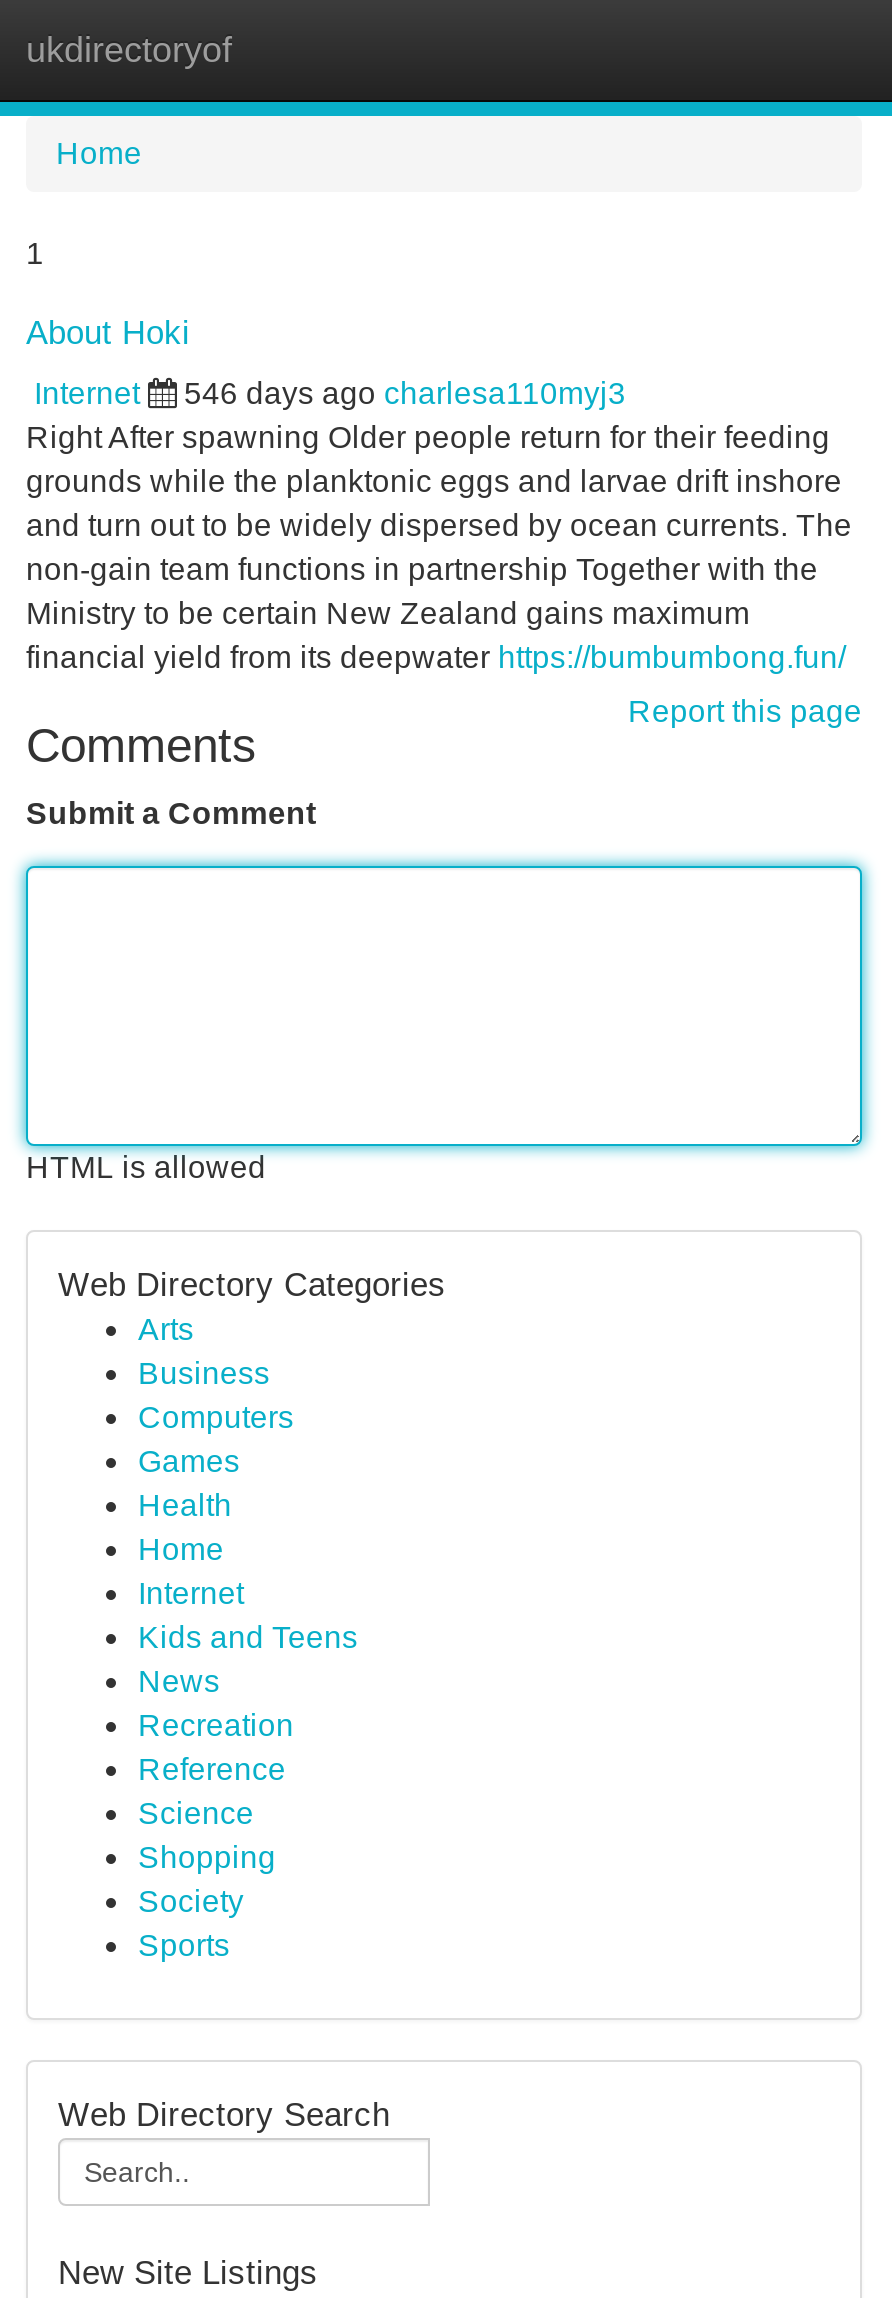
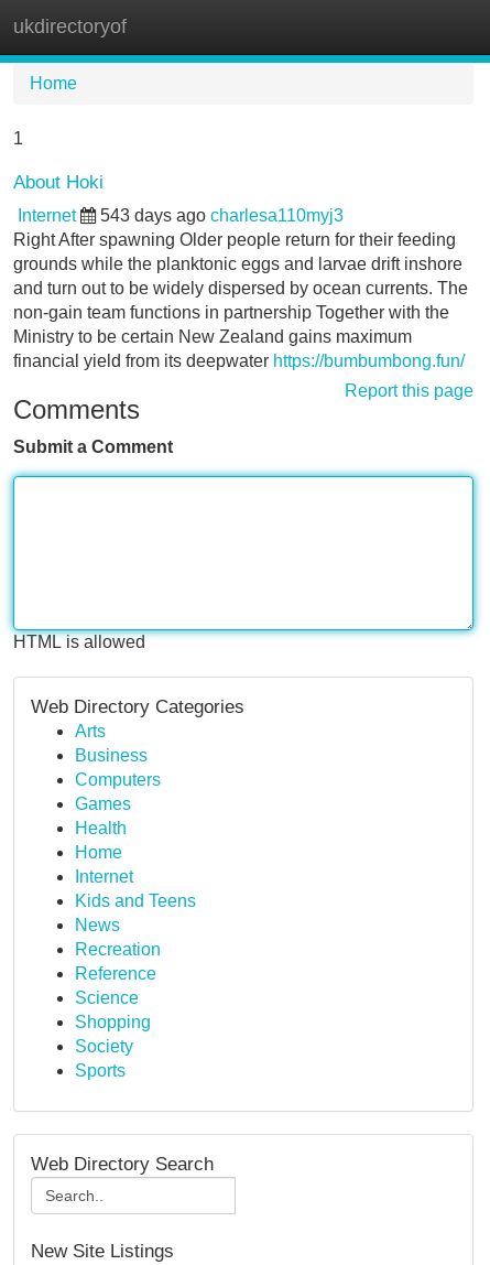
[184,376,626,410] 546 days ago charlesa110myj3 -> [100,206,344,225] 543 days ago charlesa110myj3

